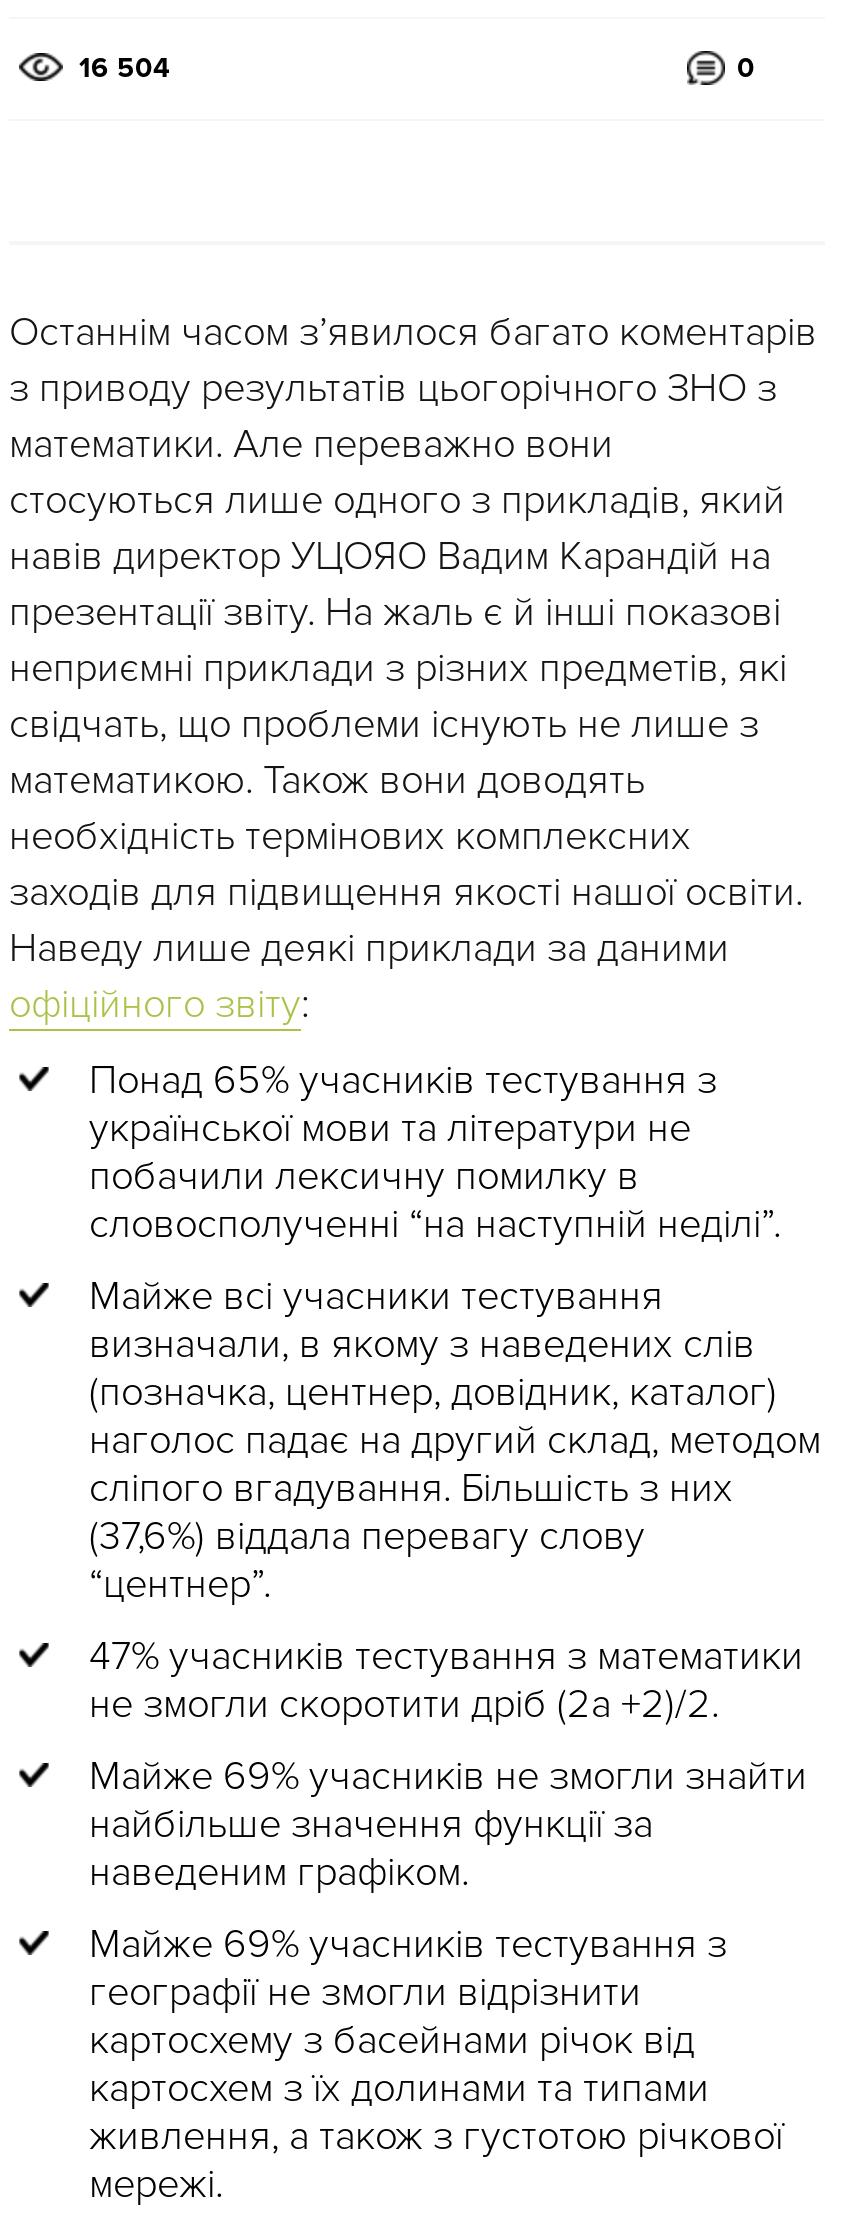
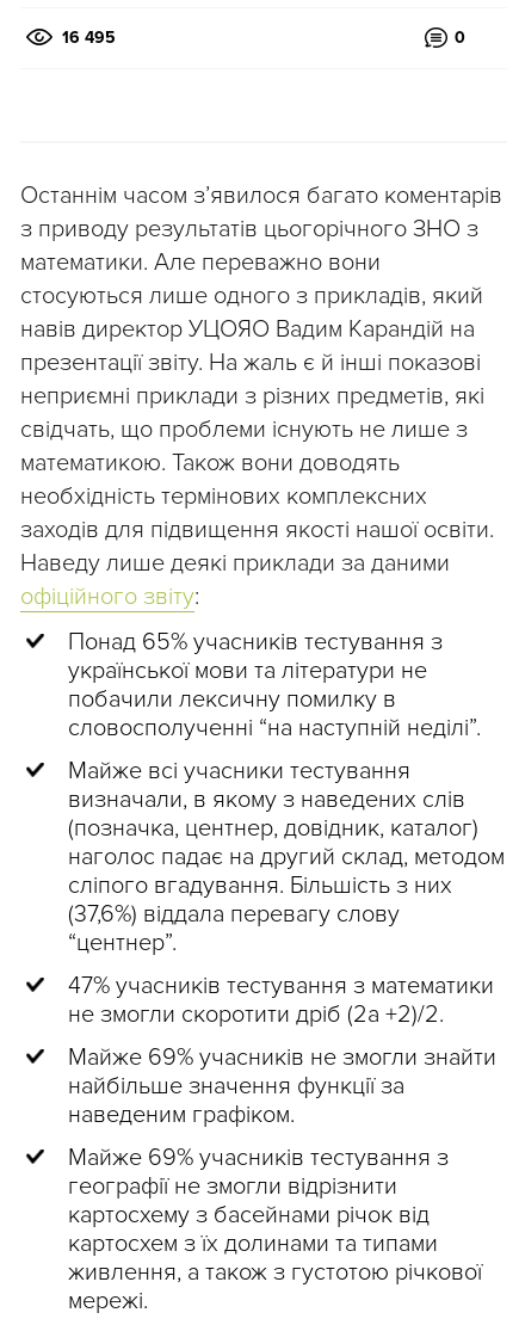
[79,51,169,85] 16 504 -> [62,27,116,48] 16 495

